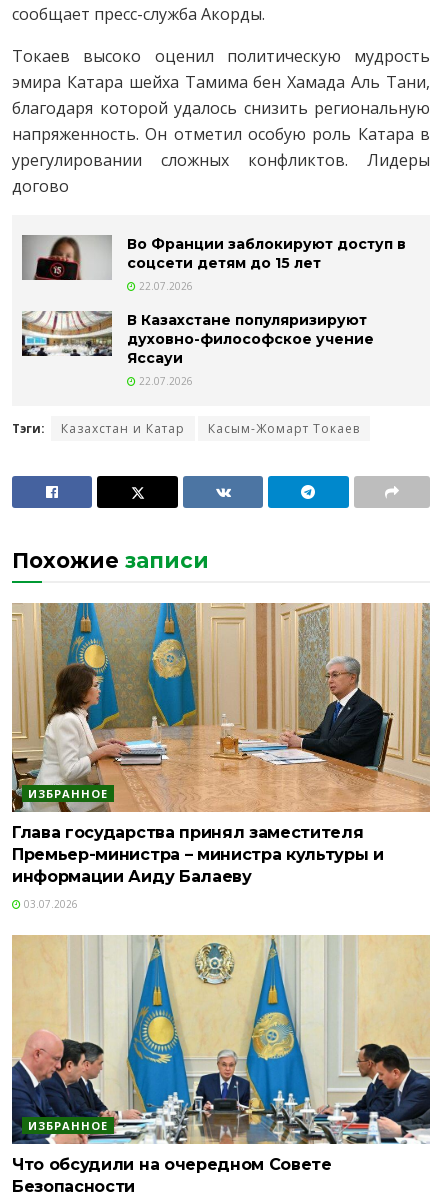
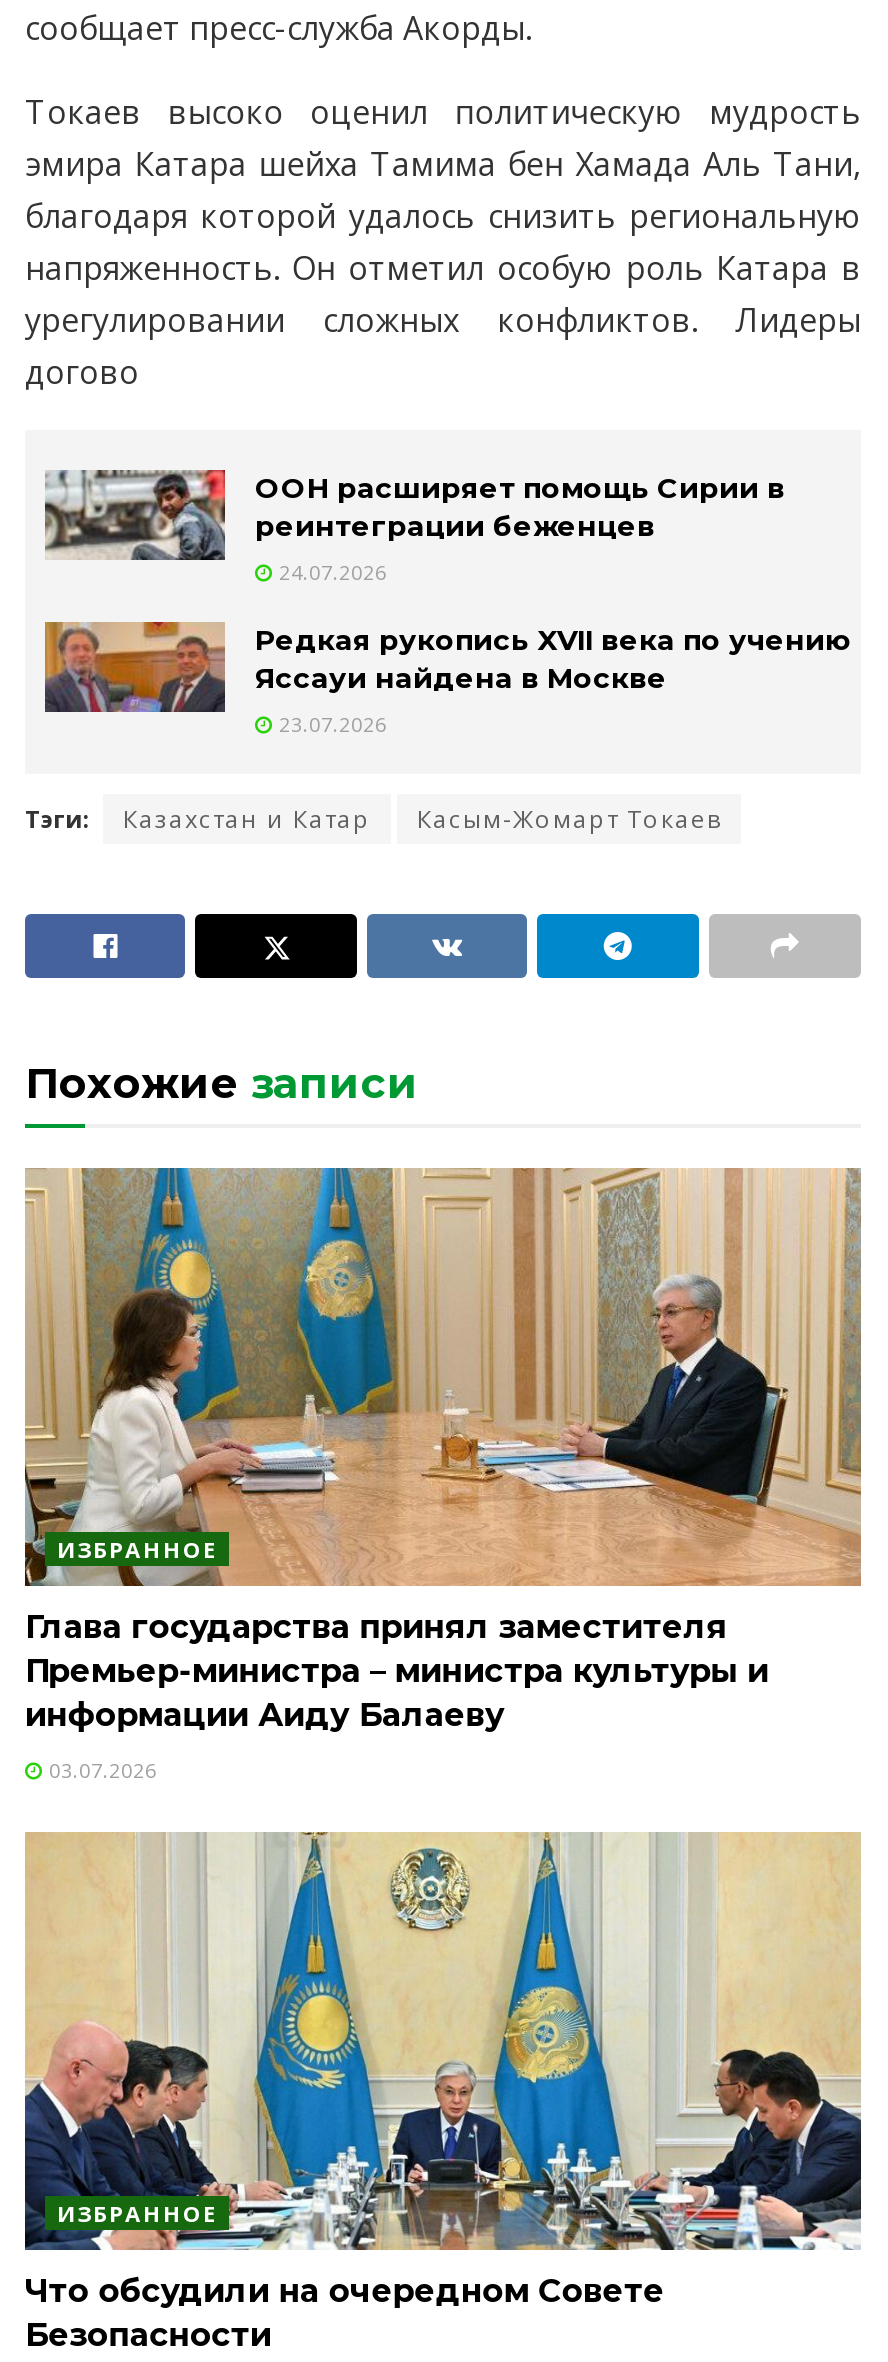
[22,234,406,292] [image] | Во Франции заблокируют доступ в | соцсети детям до 15 лет | 22.07.2026 -> [45,469,785,585] [image] | ООН расширяет помощь Сирии в | реинтеграции беженцев | 24.07.2026
[21,310,374,387] [image] | В Казахстане популяризируют | духовно-философское учение | Яссауи | 22.07.2026 -> [43,621,851,737] [image] | Редкая рукопись XVII века по учению | Яссауи найдена в Москве | 23.07.2026

